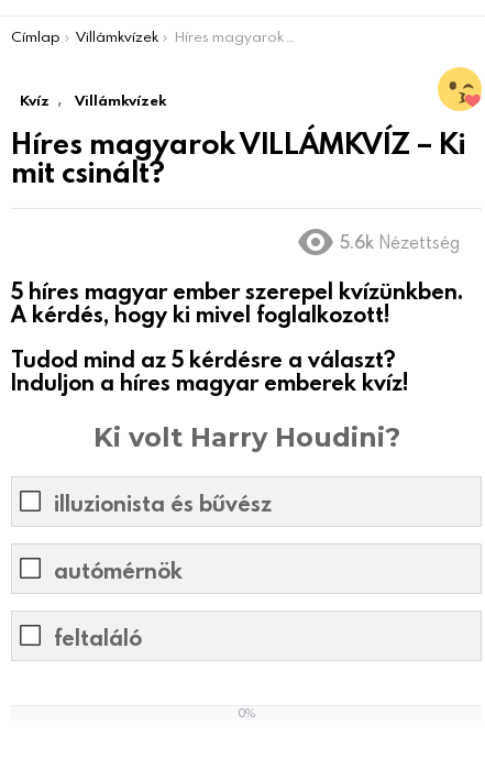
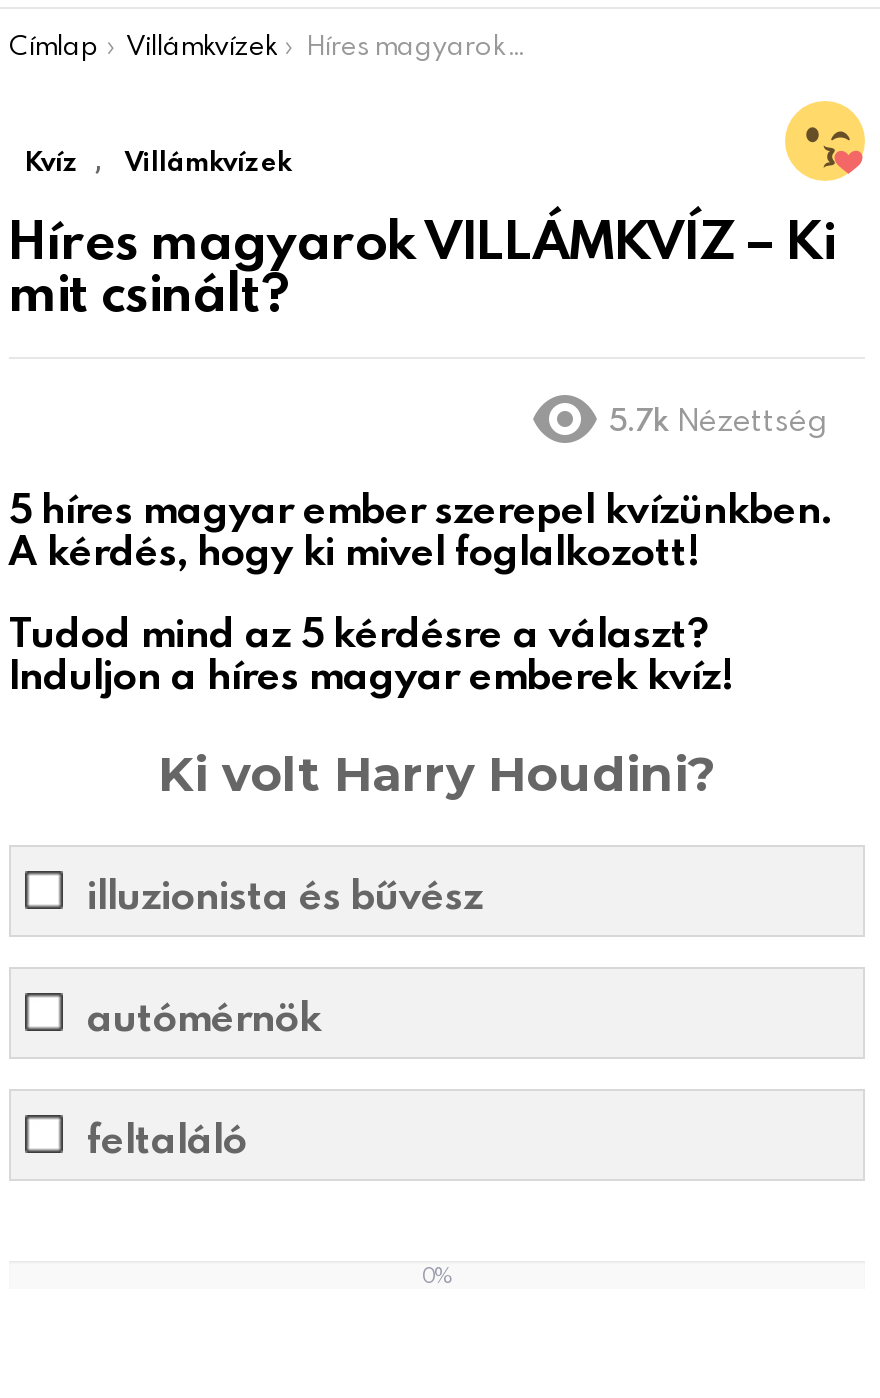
[340,231,460,253] 5.6k Nézettség -> [609,399,825,439] 5.7k Nézettség

